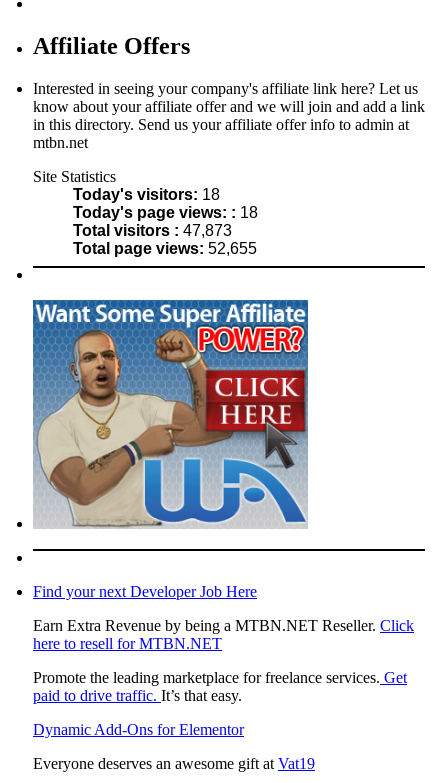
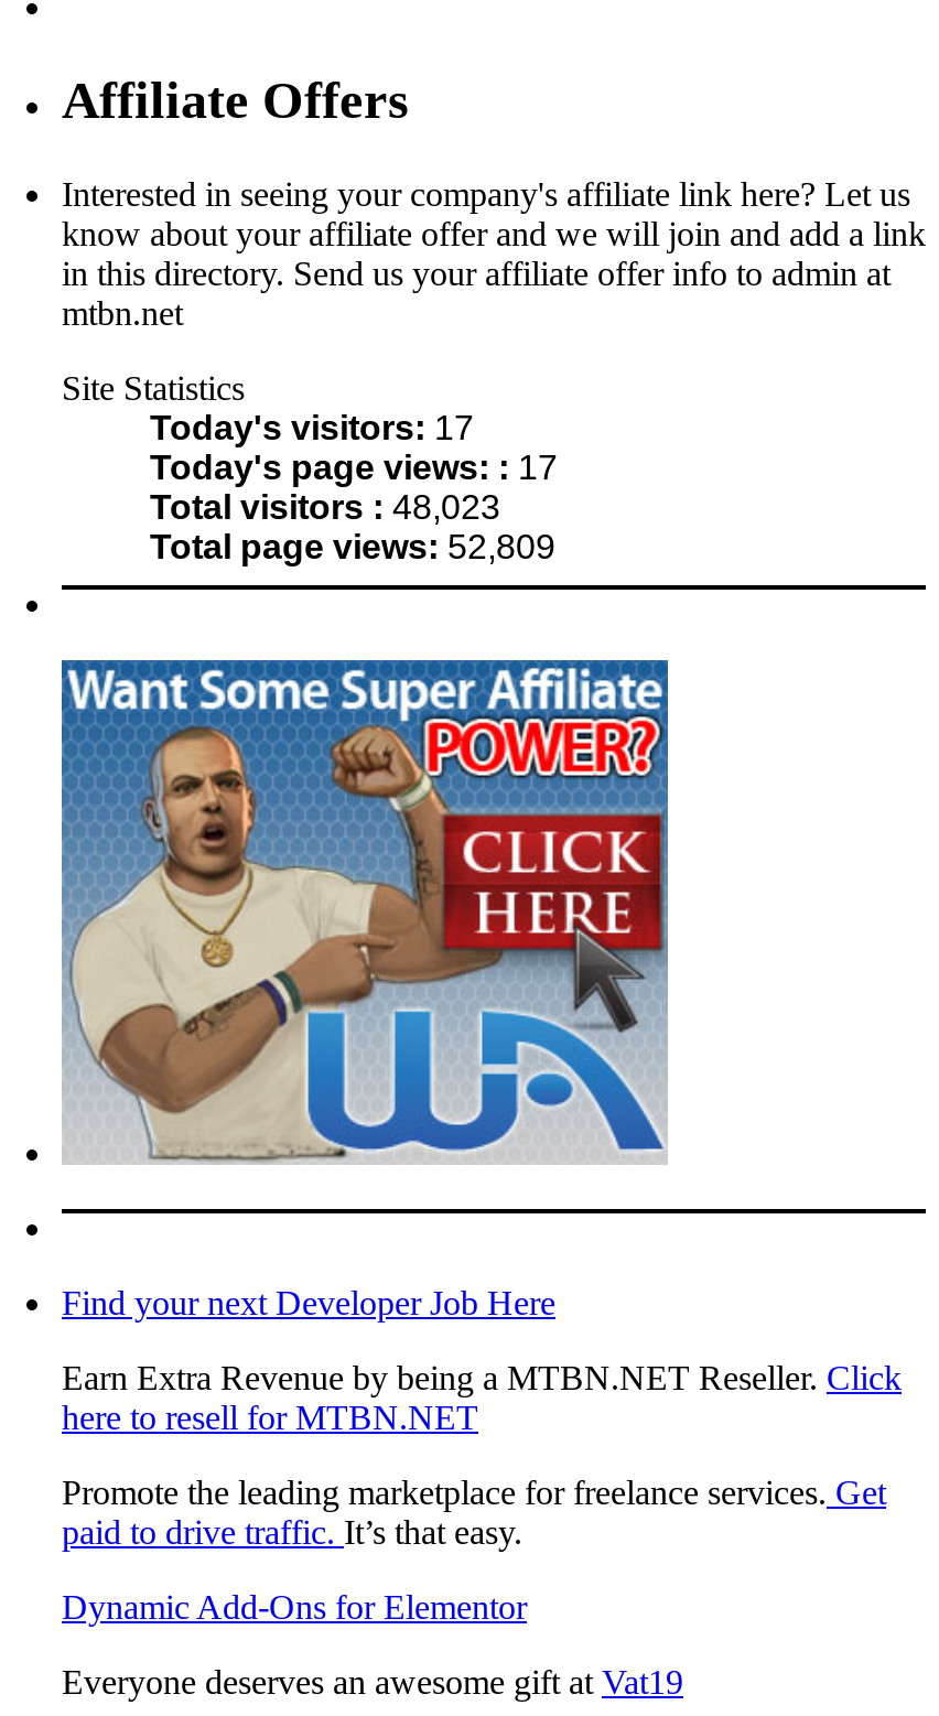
[73,186,220,203] Today's visitors: 18 -> [150,409,474,447] Today's visitors: 17
[73,204,258,221] Today's page views: : 18 -> [150,449,558,486] Today's page views: : 17
[73,222,232,239] Total visitors : 47,873 -> [150,488,500,526] Total visitors : 48,023
[73,240,257,257] Total page views: 52,655 -> [150,528,555,566] Total page views: 52,809

